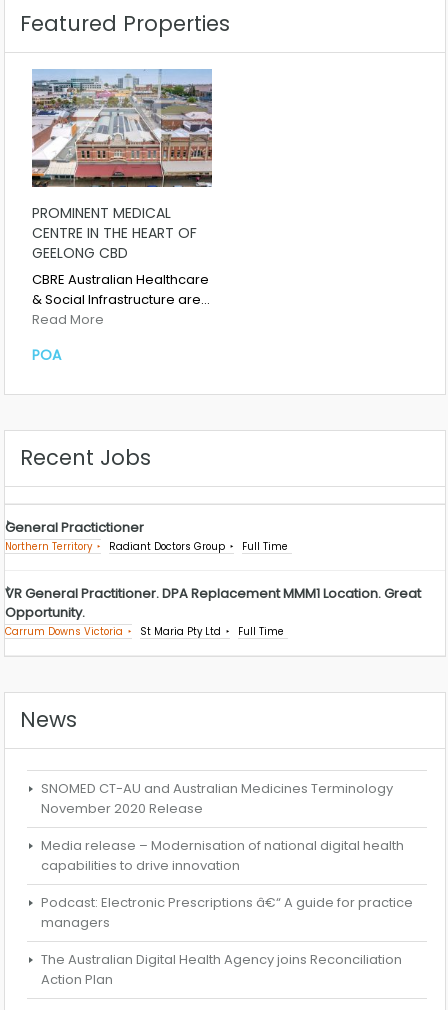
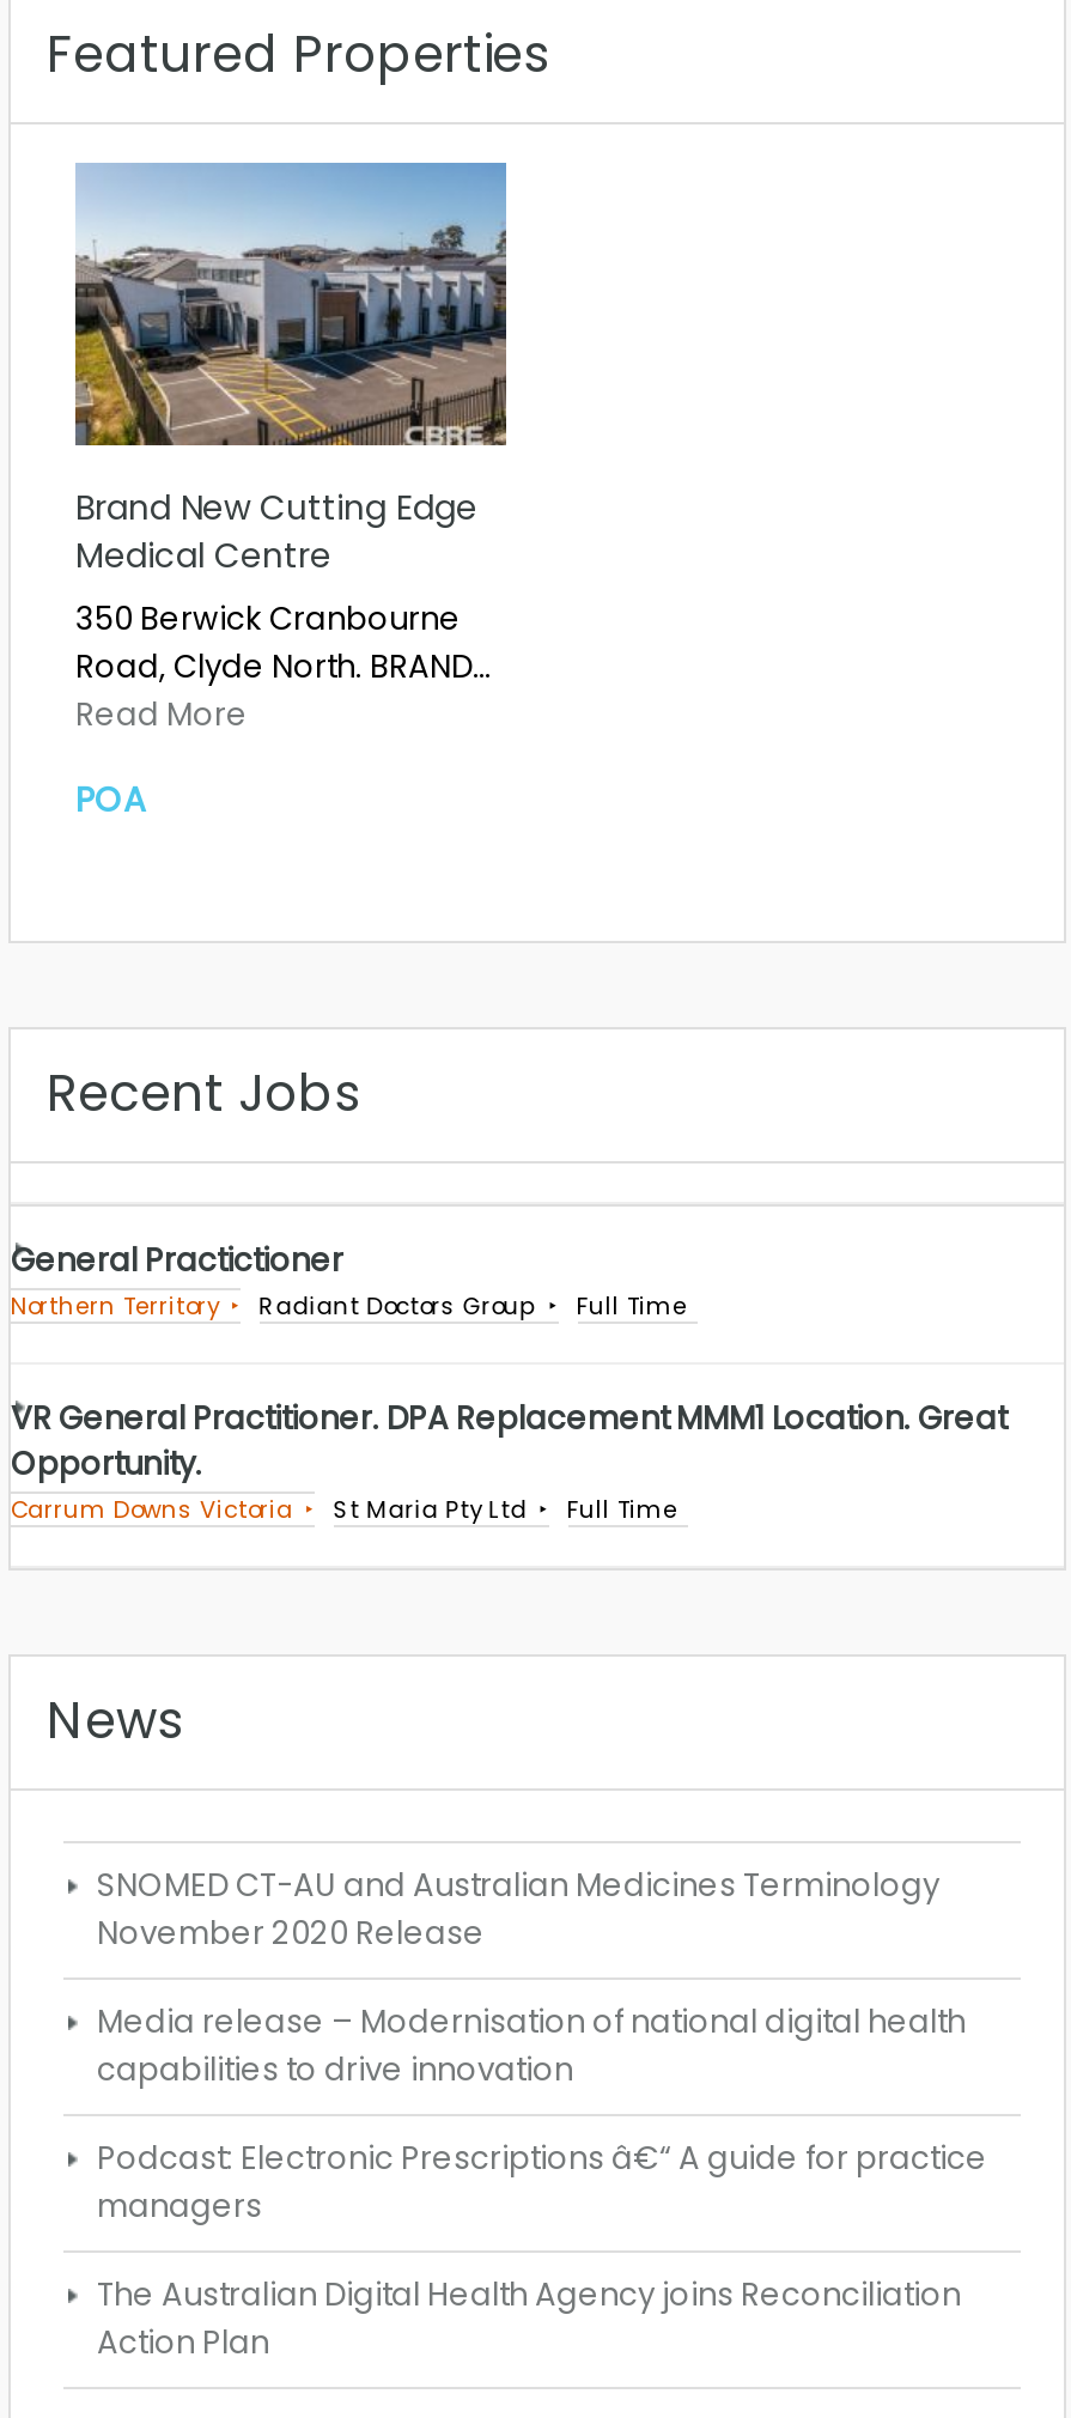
[31,69,213,309] [image] | PROMINENT MEDICAL | CENTRE IN THE HEART OF | GEELONG CBD | CBRE Australian Healthcare | & Social Infrastructure are… -> [73,165,509,690] [image] | Brand New Cutting Edge | Medical Centre | 350 Berwick Cranbourne | Road, Clyde North. BRAND…
moved [32,310,104,365] -> [75,692,248,824]: Read More | POA

